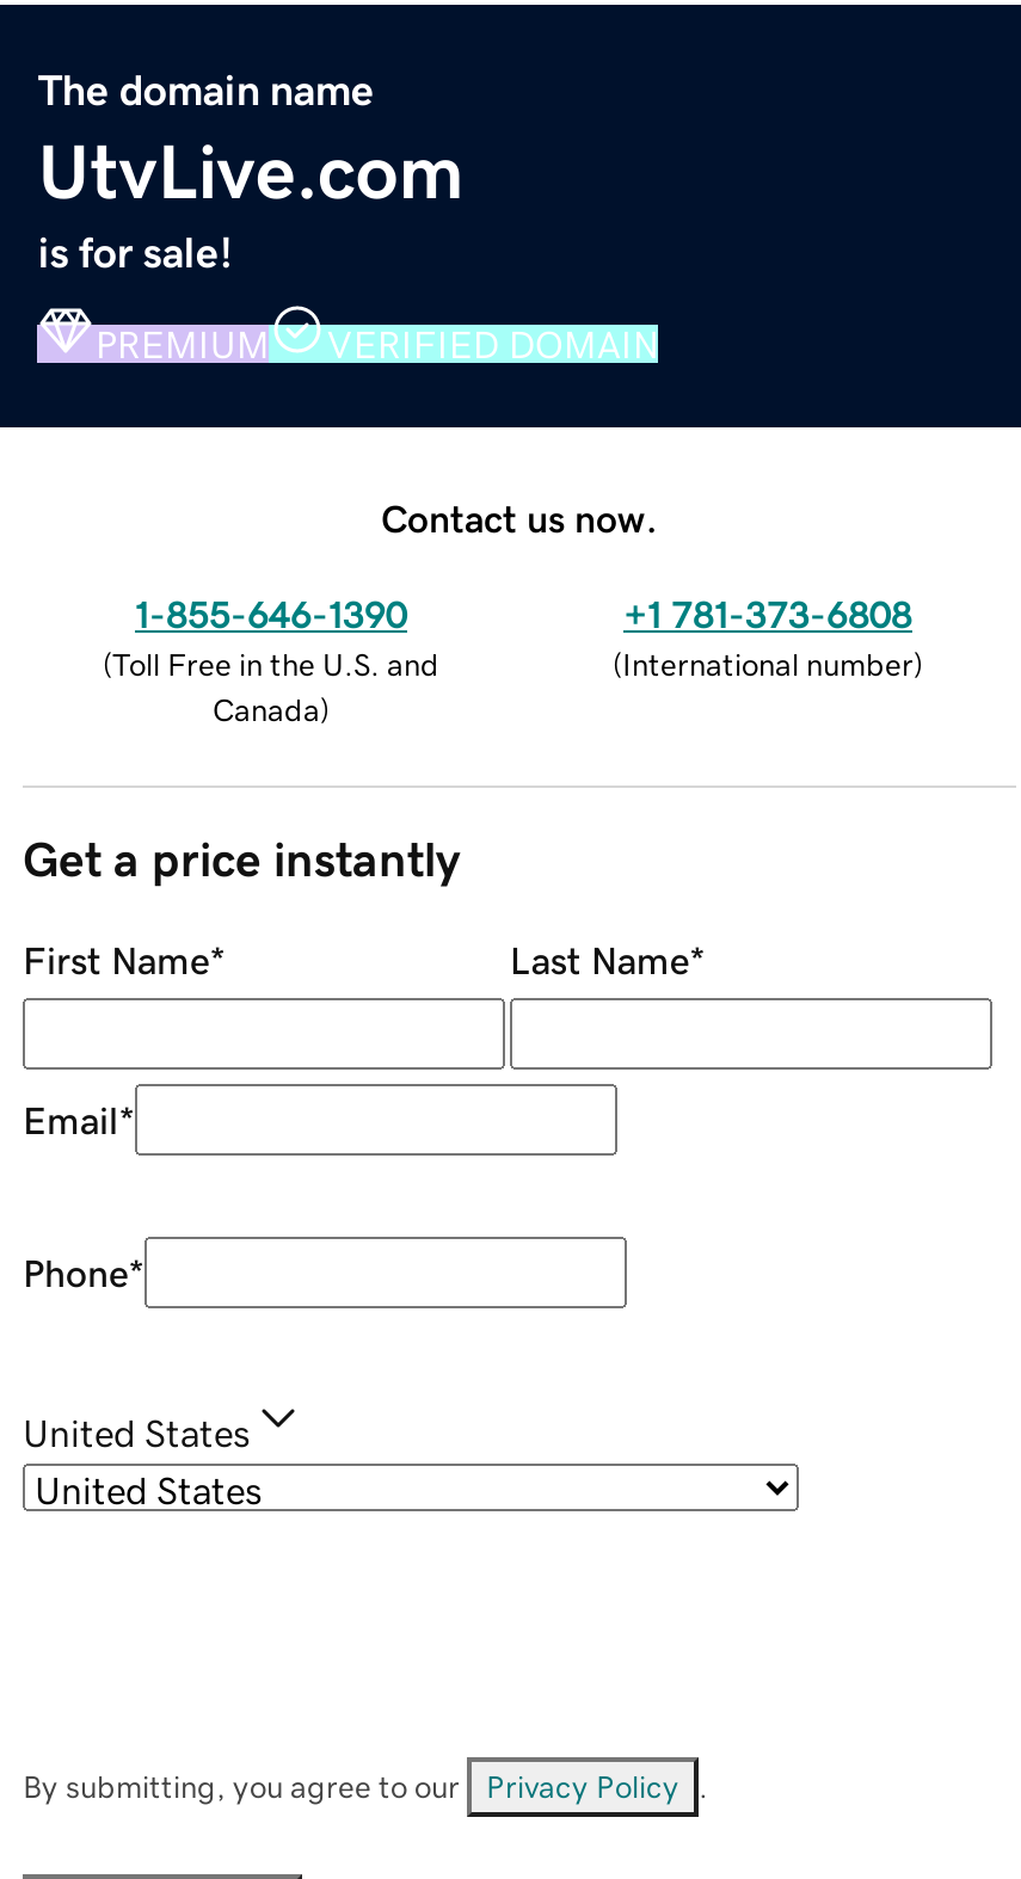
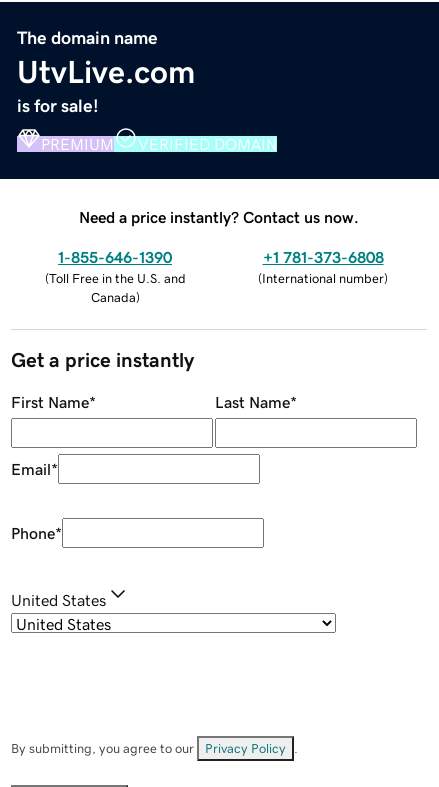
[381,498,658,536] Contact us now. -> [79,209,359,225] Need a price instantly? Contact us now.

